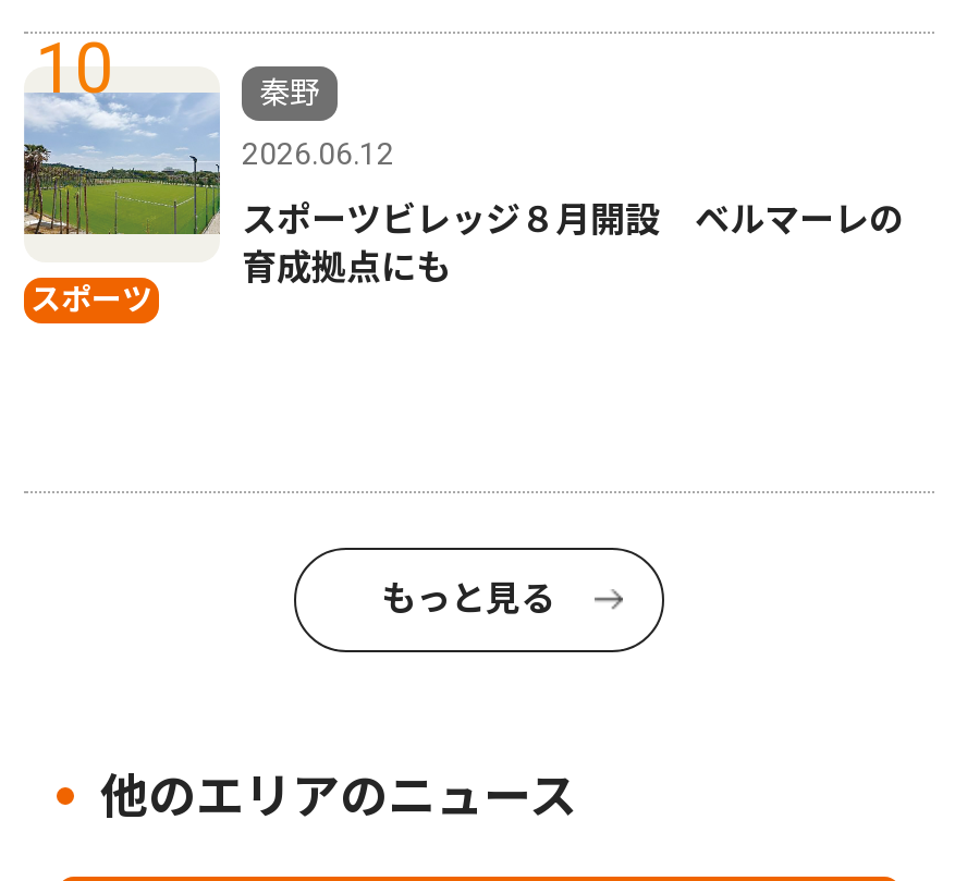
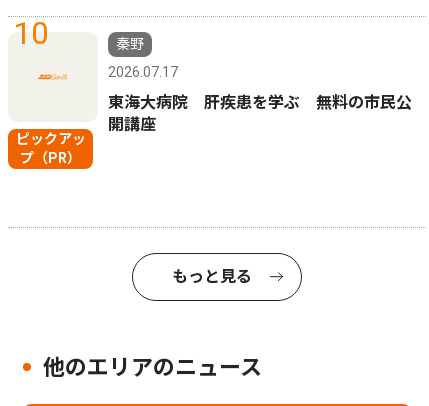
[22,93,220,236] [image] -> none
[242,135,394,170] 2026.06.12 -> [108,64,178,80] 2026.07.17
[242,198,904,288] スポーツビレッジ８月開設 ベルマーレの | 育成拠点にも -> [108,93,412,134] 東海大病院 肝疾患を学ぶ 無料の市民公 | 開講座
[30,281,152,316] スポーツ -> [15,131,85,166] ピックアッ | プ（PR）

